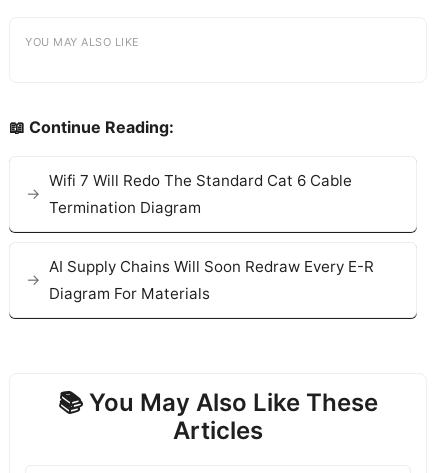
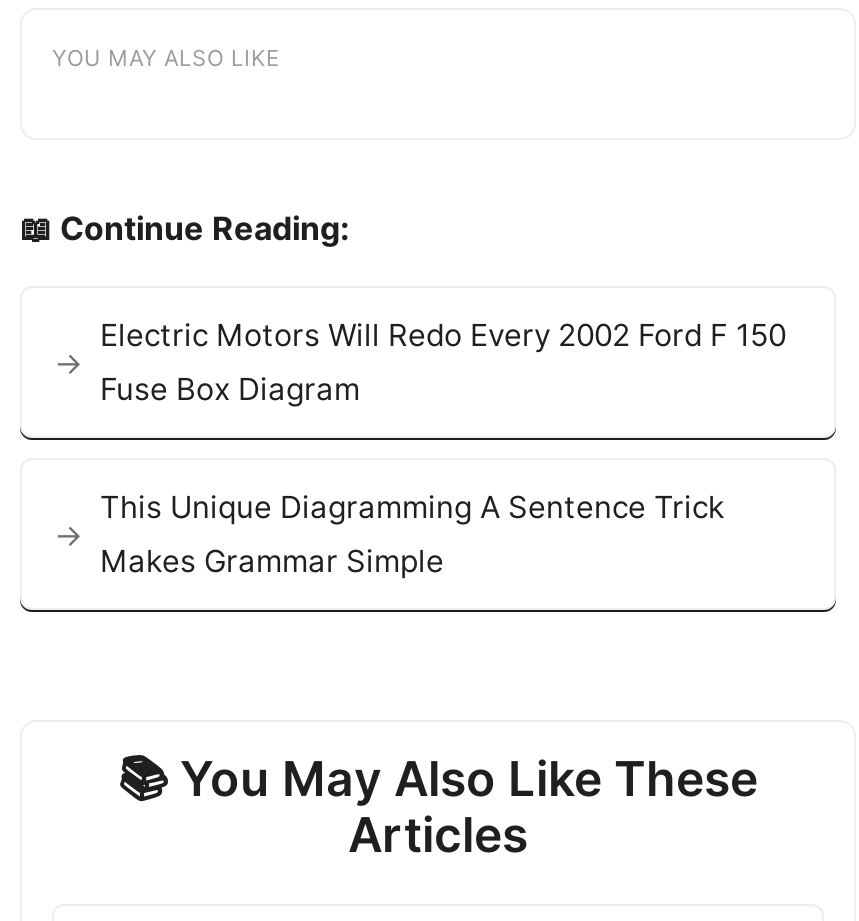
[49,171,352,217] Wifi 7 Will Redo The Standard Cat 6 Cable | Termination Diagram -> [100,316,786,408] Electric Motors Will Redo Every 2002 Ford F 150 | Fuse Box Diagram
[49,257,374,303] AI Supply Chains Will Soon Redraw Every E-R | Diagram For Materials -> [100,488,724,580] This Unique Diagramming A Sentence Trick | Makes Grammar Simple

